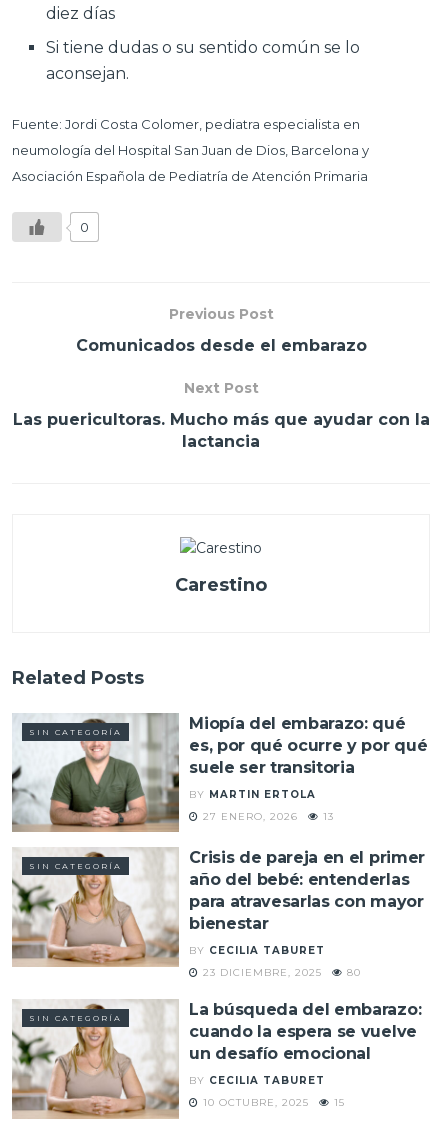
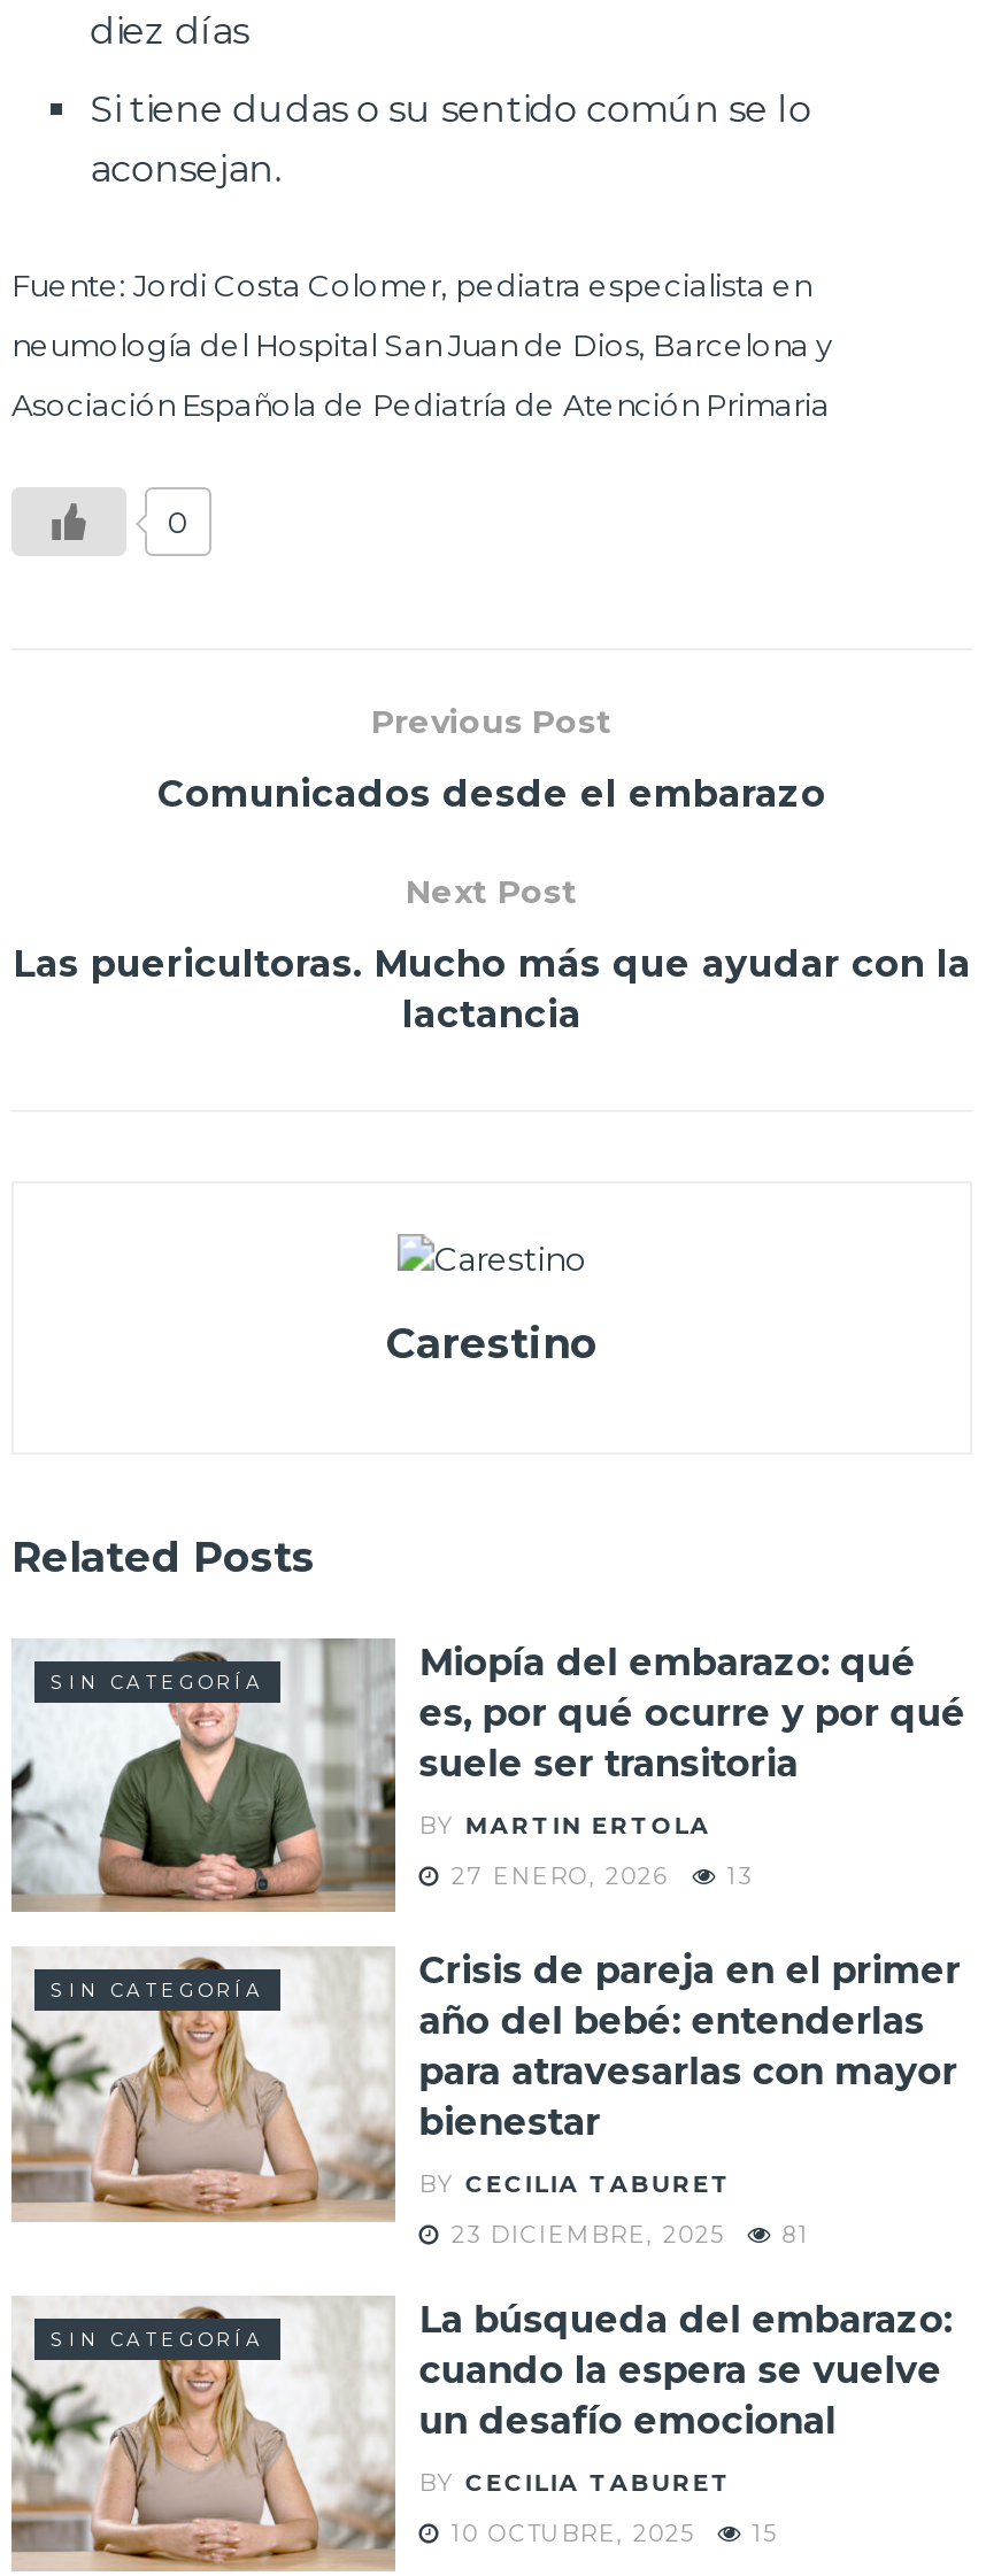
[199,966,361,979] 23 DICIEMBRE, 2025 80 -> [442,2220,809,2250] 23 DICIEMBRE, 2025 81

